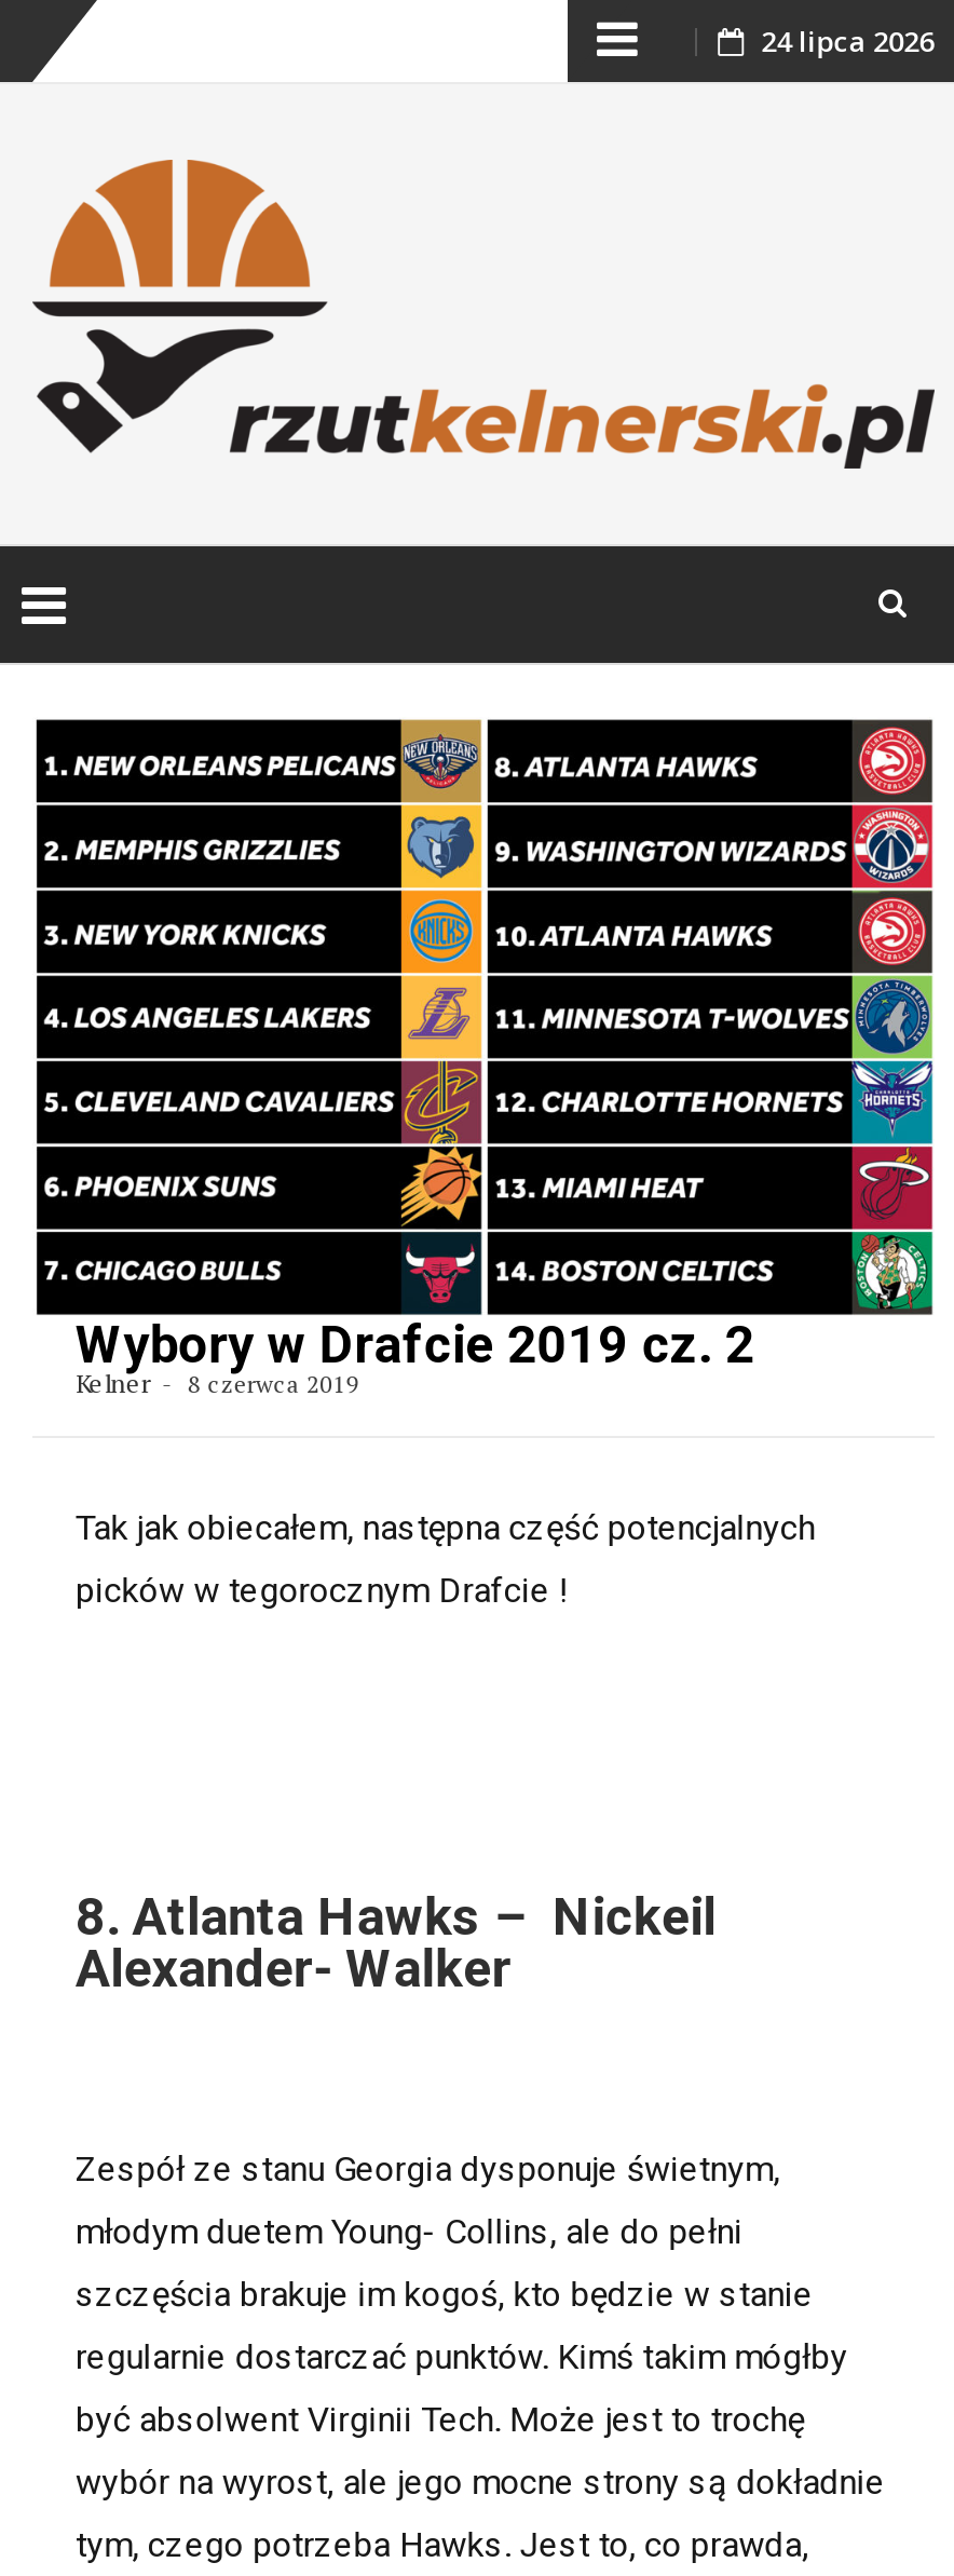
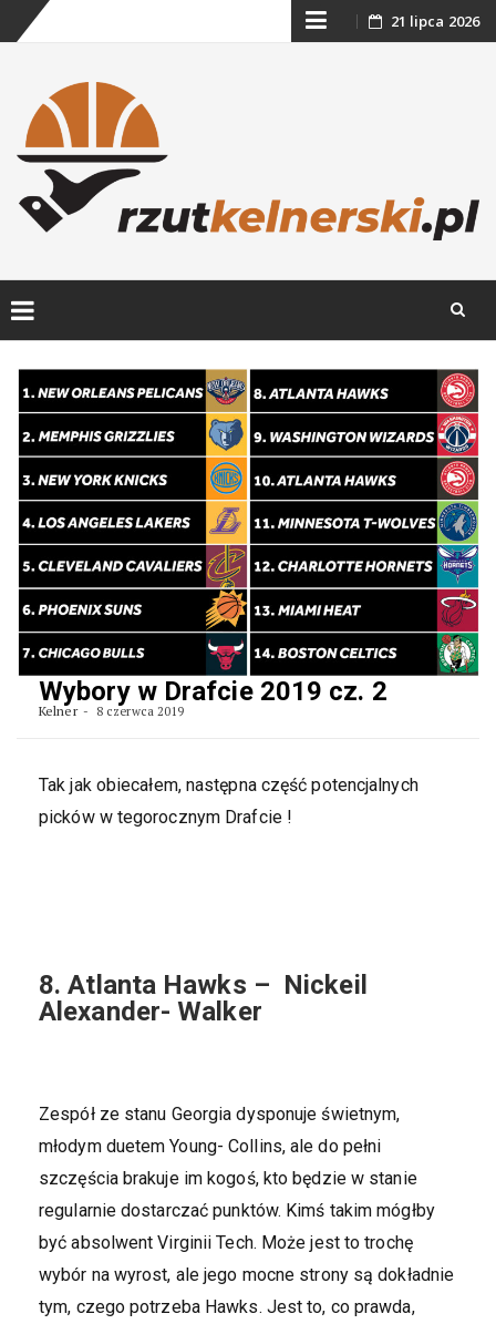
[761,22,935,60] 24 lipca 2026 -> [390,11,479,31] 21 lipca 2026

